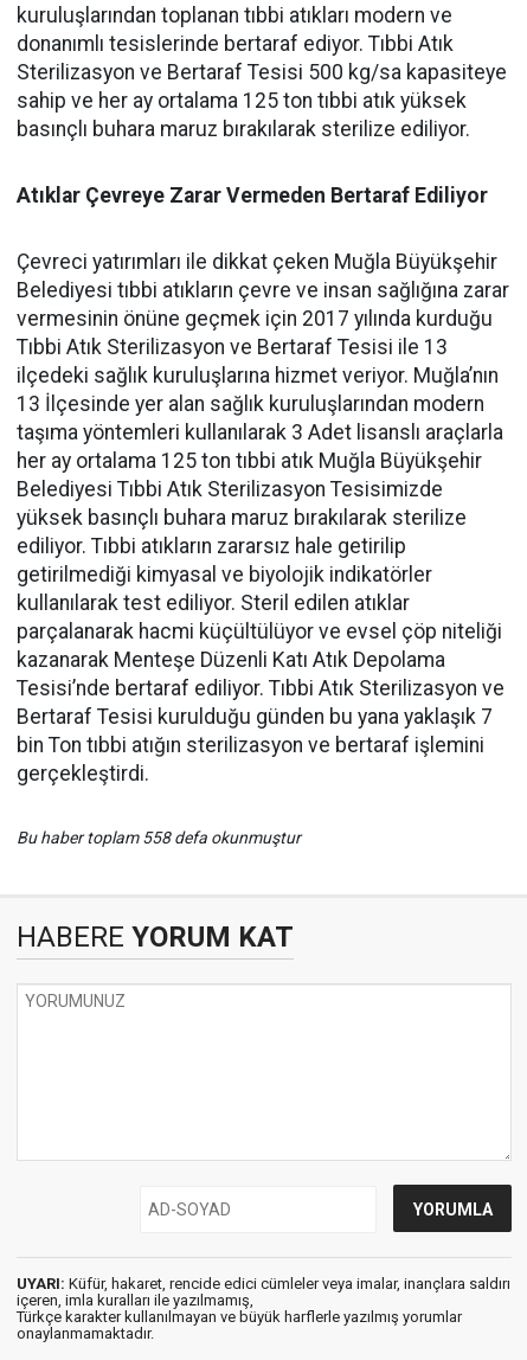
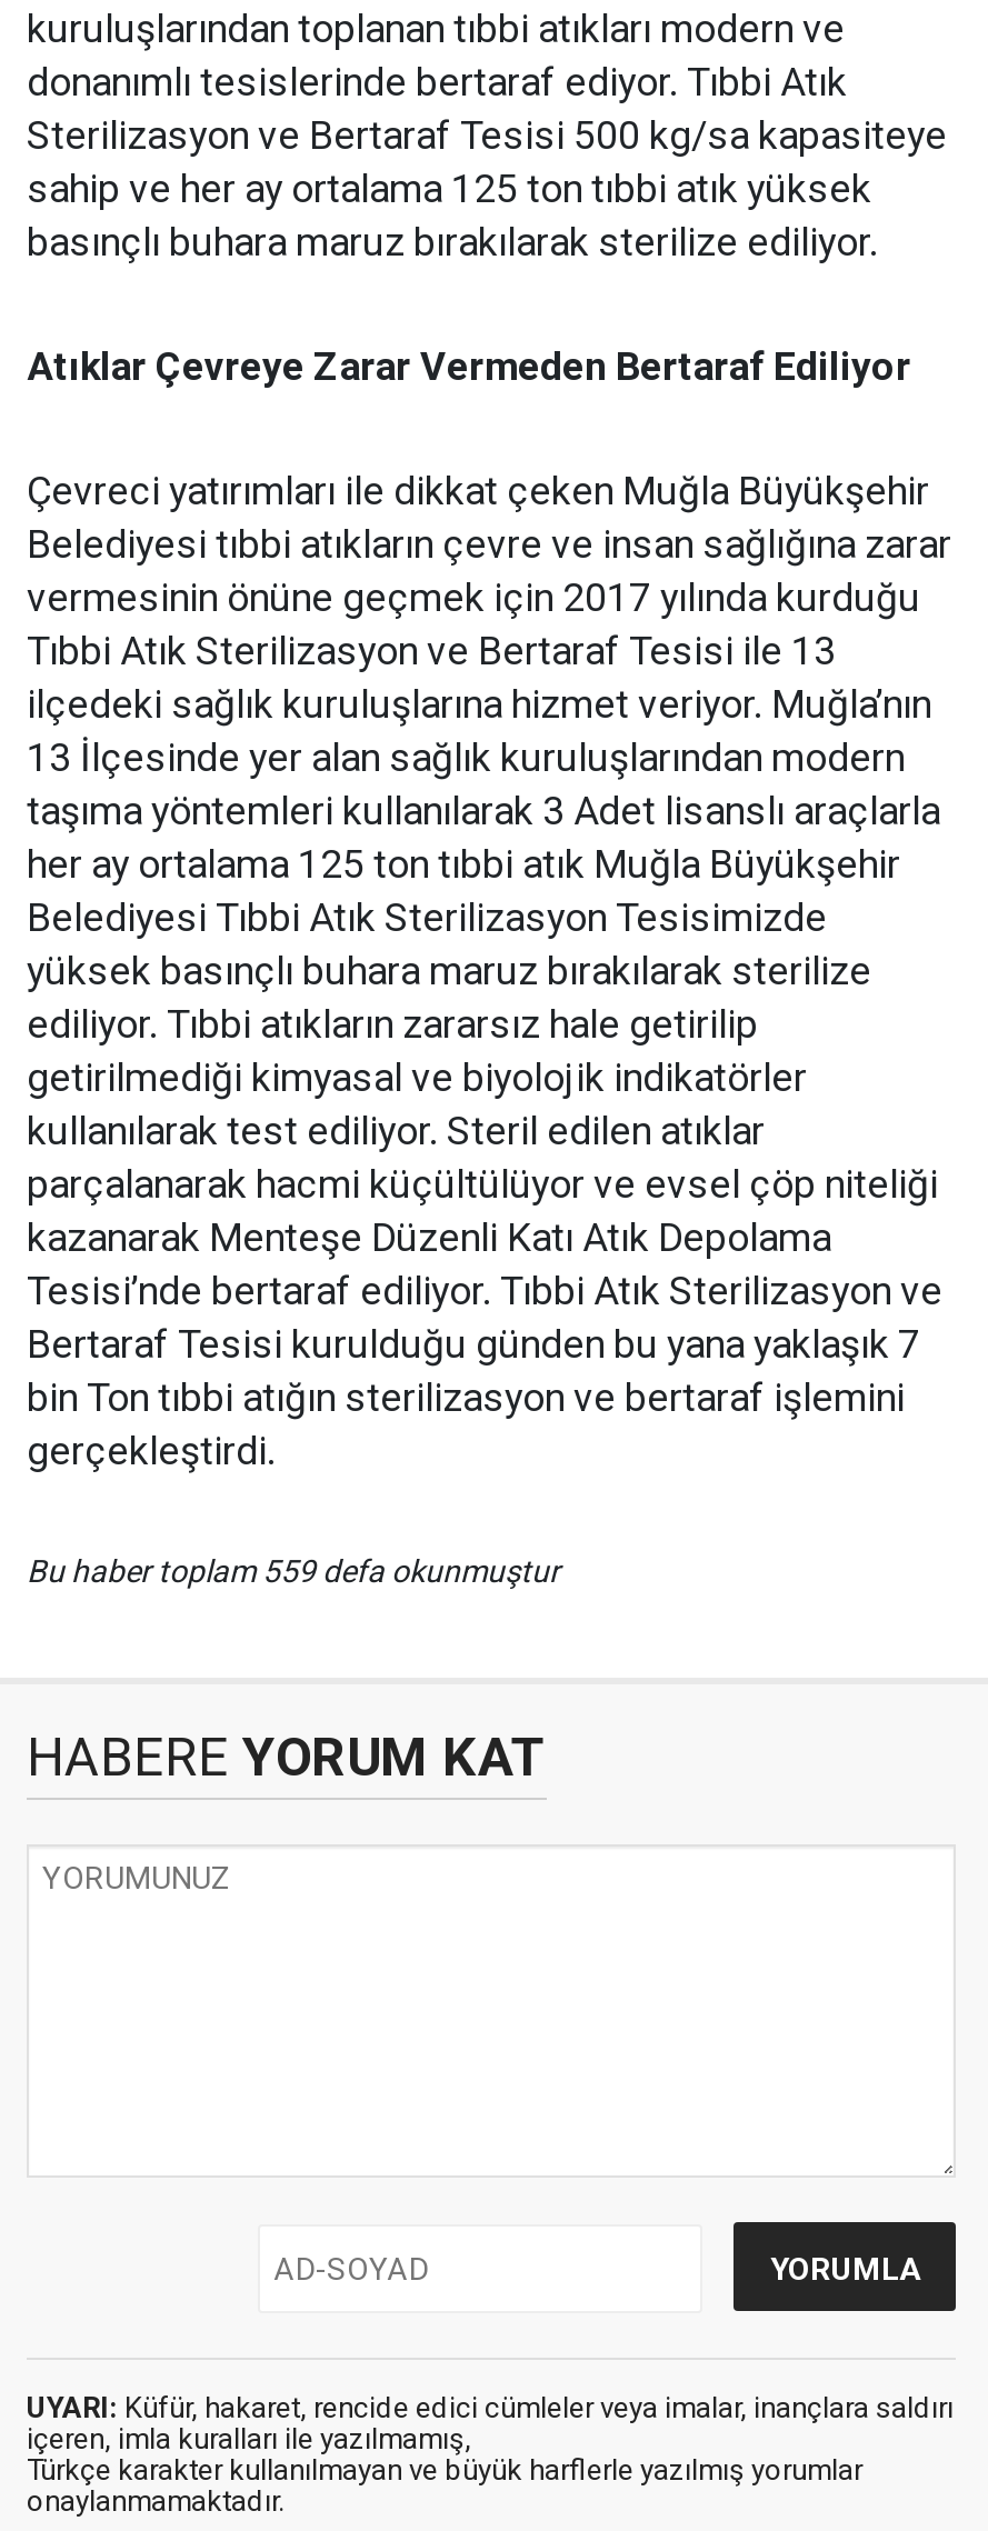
[17,828,301,847] Bu haber toplam 558 defa okunmuştur -> [27,1553,560,1589] Bu haber toplam 559 defa okunmuştur

